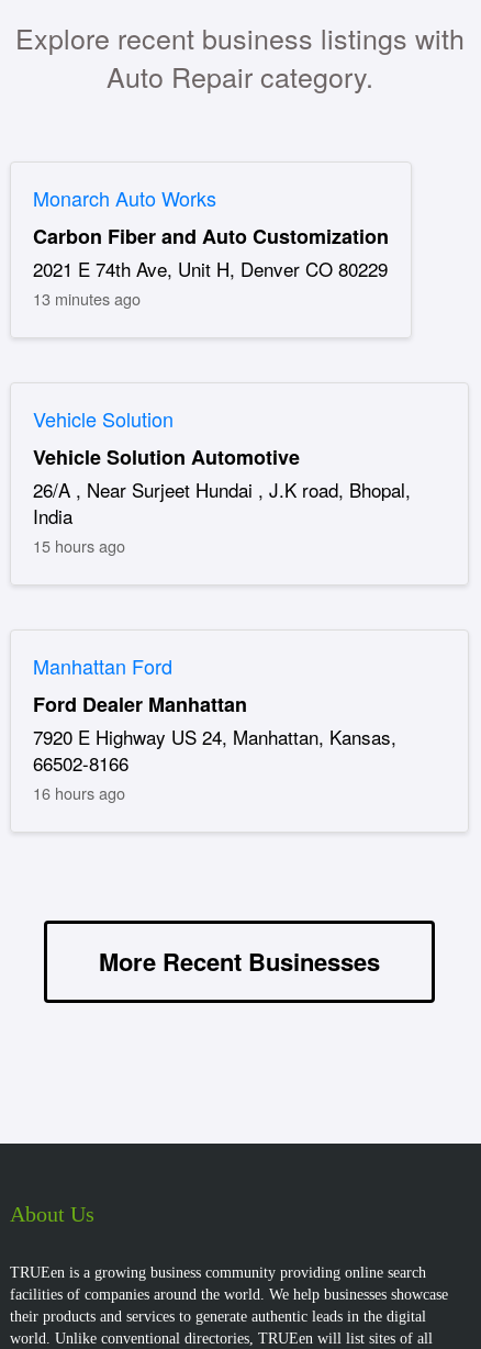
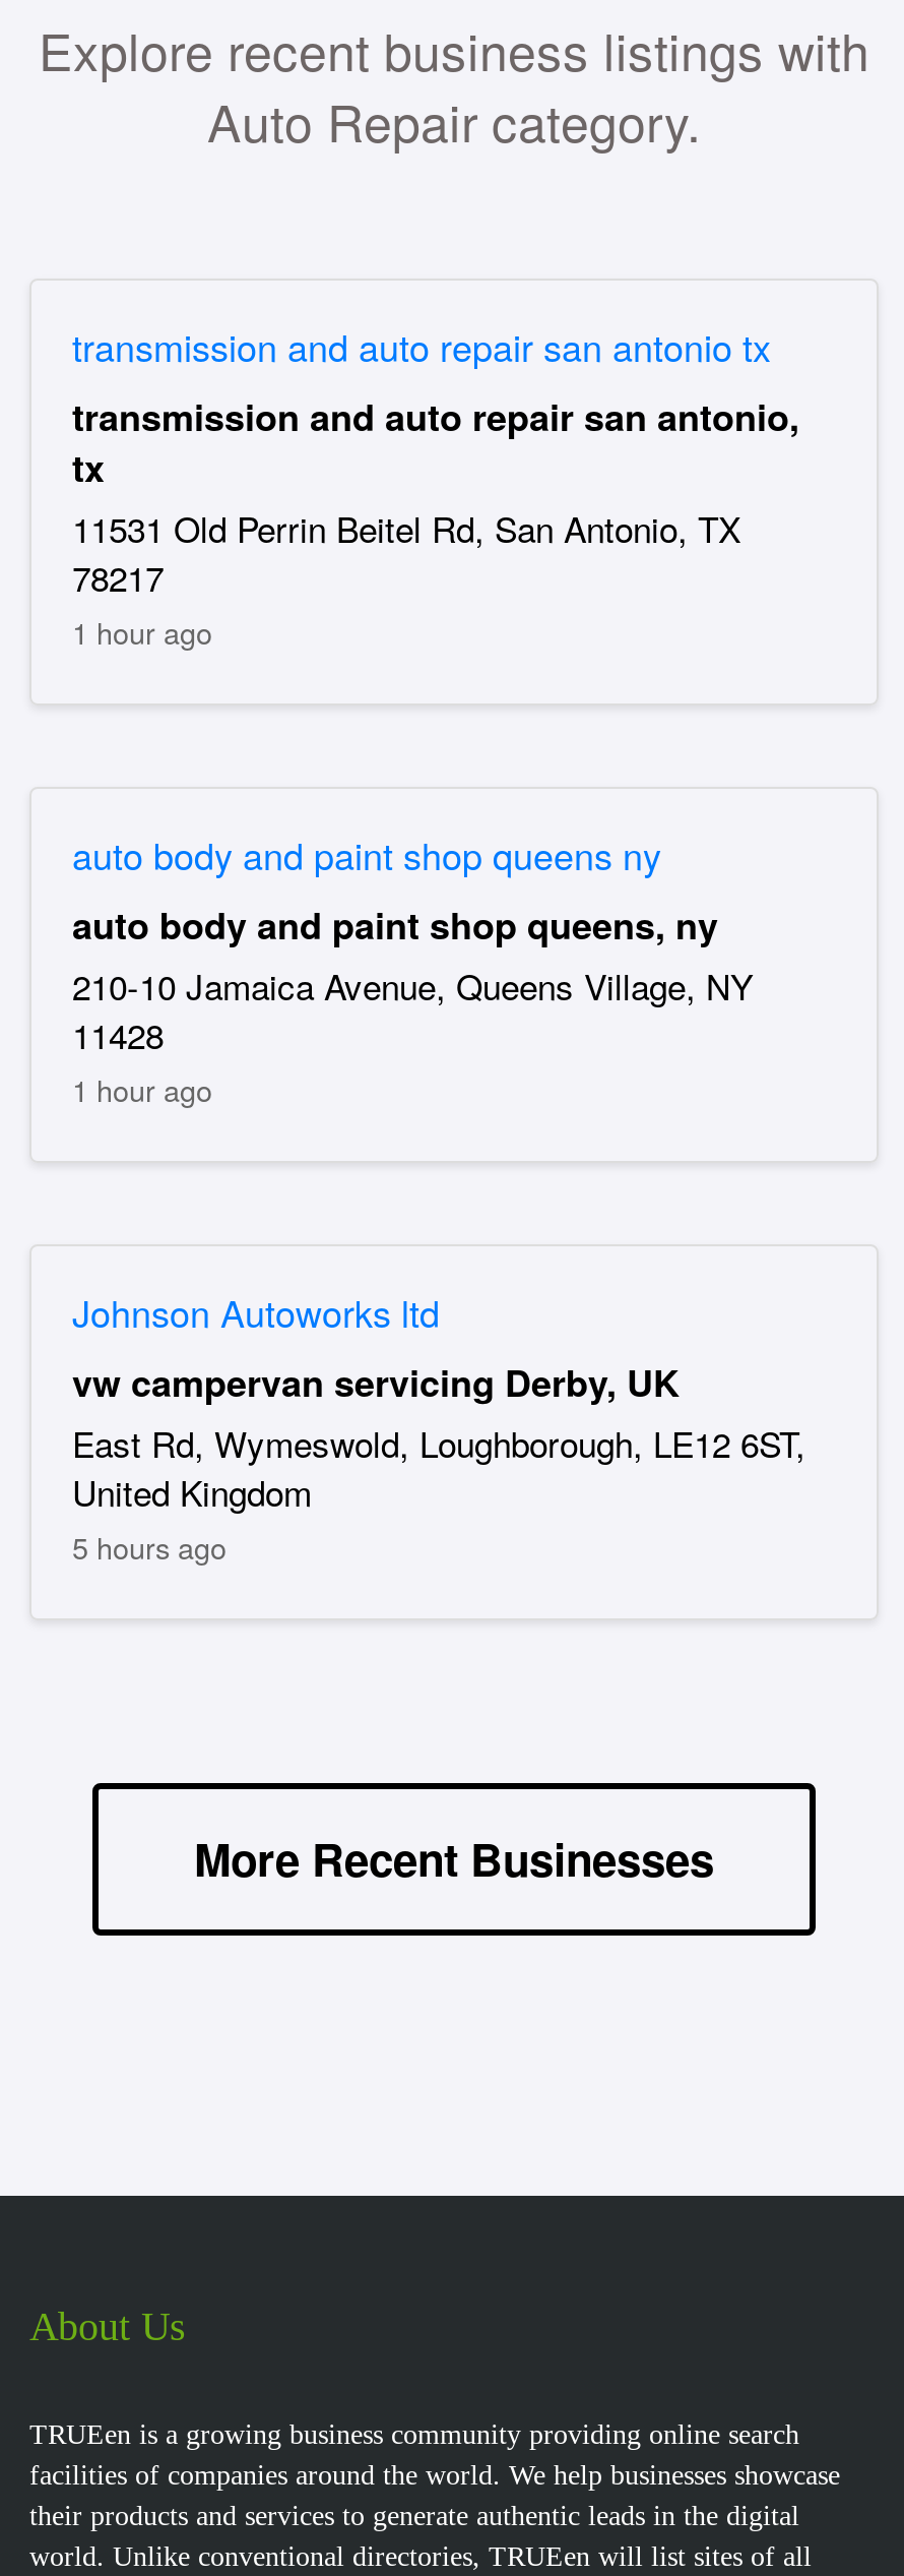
[33,183,389,309] Monarch Auto Works | Carbon Fiber and Auto Customization | 2021 E 74th Ave, Unit H, Denver CO 80229 | 13 minutes ago -> [72,318,799,652] transmission and auto repair san antonio tx | transmission and auto repair san antonio, | tx | 11531 Old Perrin Beitel Rd, San Antonio, TX | 78217 | 1 hour ago
[33,404,411,556] Vehicle Solution | Vehicle Solution Automotive | 26/A , Near Surjeet Hundai , J.K road, Bhopal, | India | 15 hours ago -> [72,826,753,1109] auto body and paint shop queens ny | auto body and paint shop queens, ny | 210-10 Jamaica Avenue, Queens Village, NY | 11428 | 1 hour ago
[33,651,396,804] Manhattan Ford | Ford Dealer Manhattan | 7920 E Highway US 24, Manhattan, Kansas, | 66502-8166 | 16 hours ago -> [72,1284,805,1567] Johnson Autoworks ltd | vw campervan servicing Derby, UK | East Rd, Wymeswold, Loughborough, LE12 6ST, | United Kingdom | 5 hours ago

